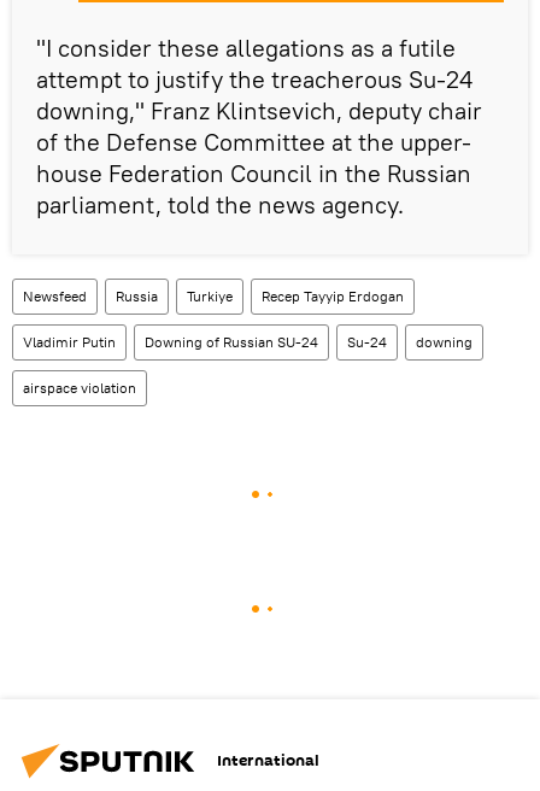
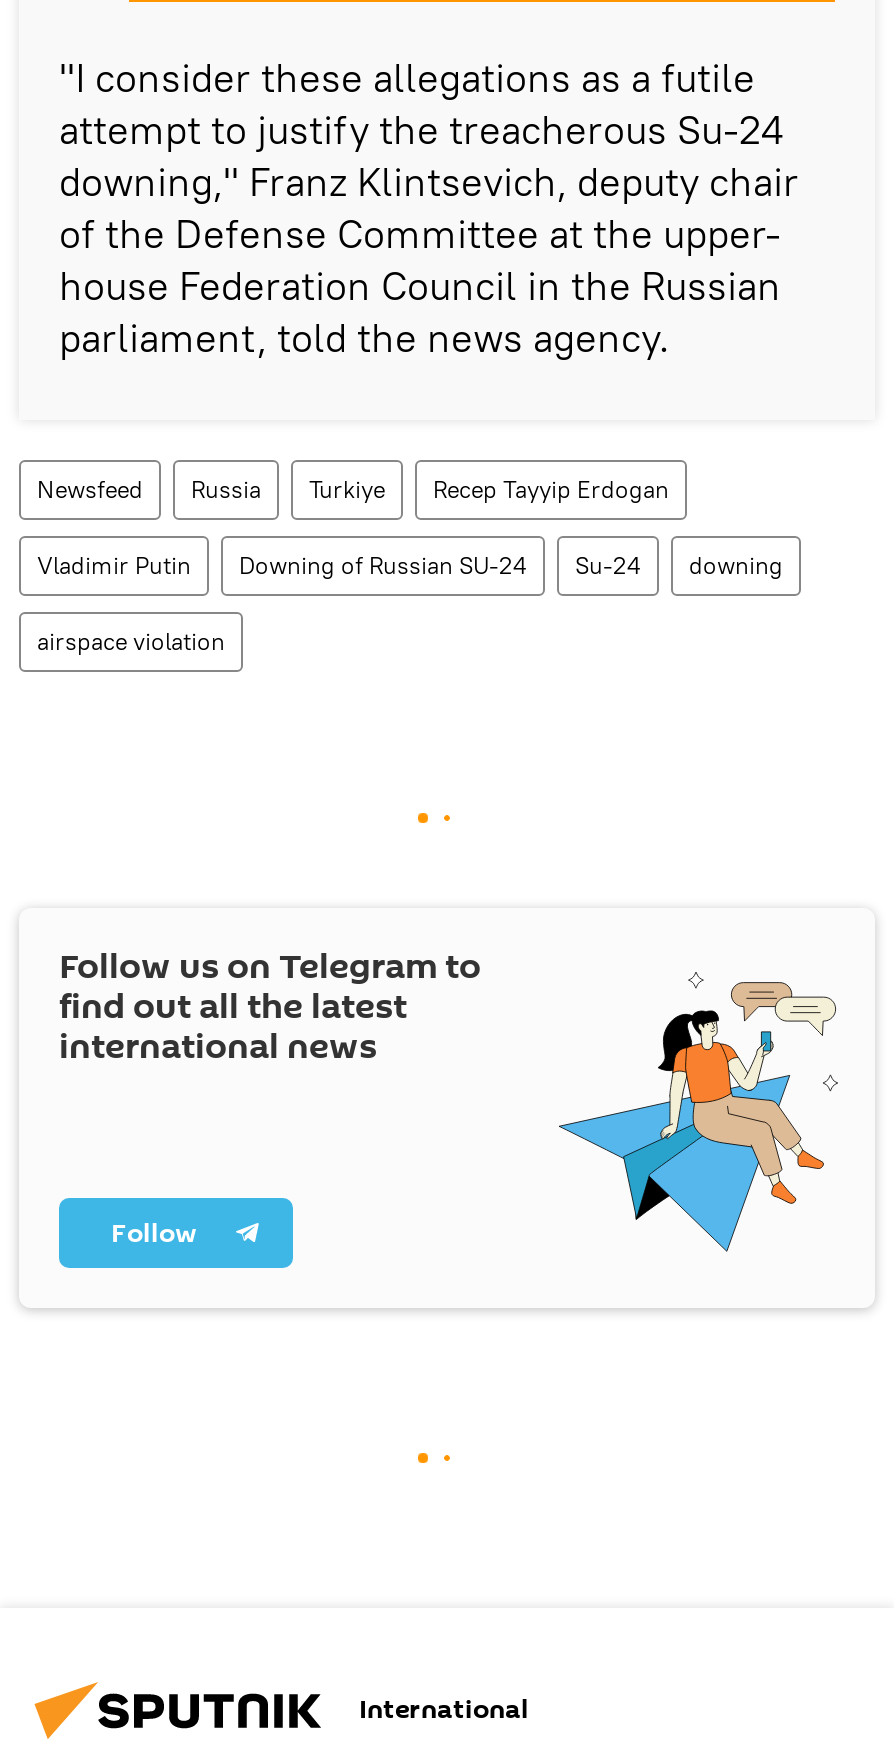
none -> [59,941,839,1254] [image] | Follow us on Telegram to | find out all the latest | international news
none -> [111,1213,197,1251] Follow

